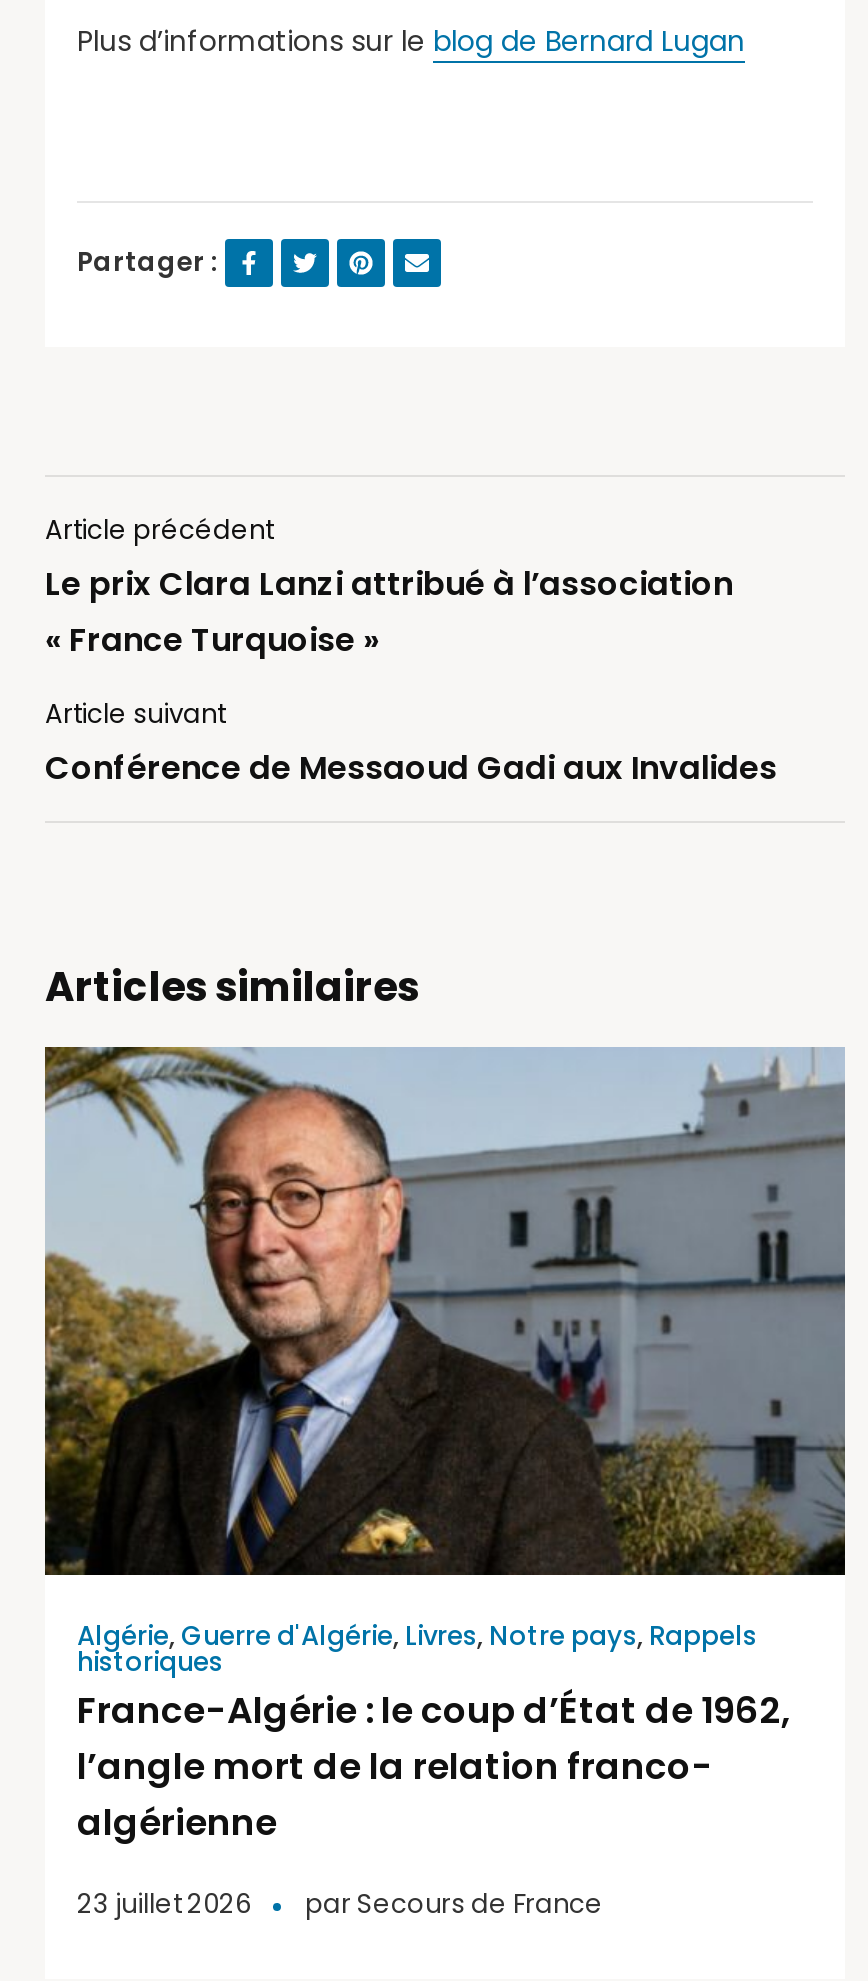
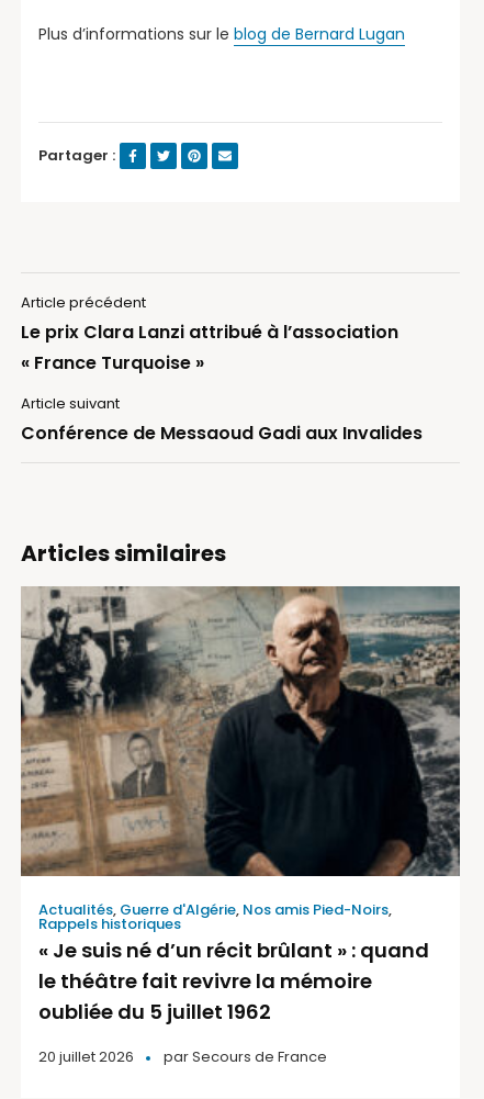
[43,1047,845,1847] [image] | Algérie, Guerre d'Algérie, Livres, Notre pays, Rappels | historiques | France-Algérie : le coup d’État de 1962, | l’angle mort de la relation franco- | algérienne -> [20,586,460,1026] [image] | Actualités, Guerre d'Algérie, Nos amis Pied-Noirs, | Rappels historiques | « Je suis né d’un récit brûlant » : quand | le théâtre fait revivre la mémoire | oubliée du 5 juillet 1962
[77,1885,603,1923] 23 juillet 2026 par Secours de France -> [38,1047,327,1067] 20 juillet 2026 par Secours de France

